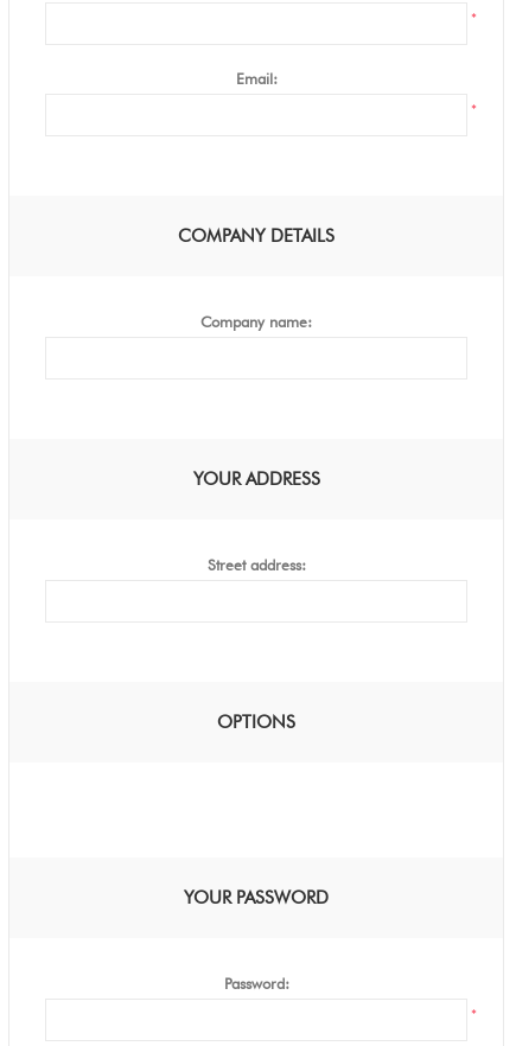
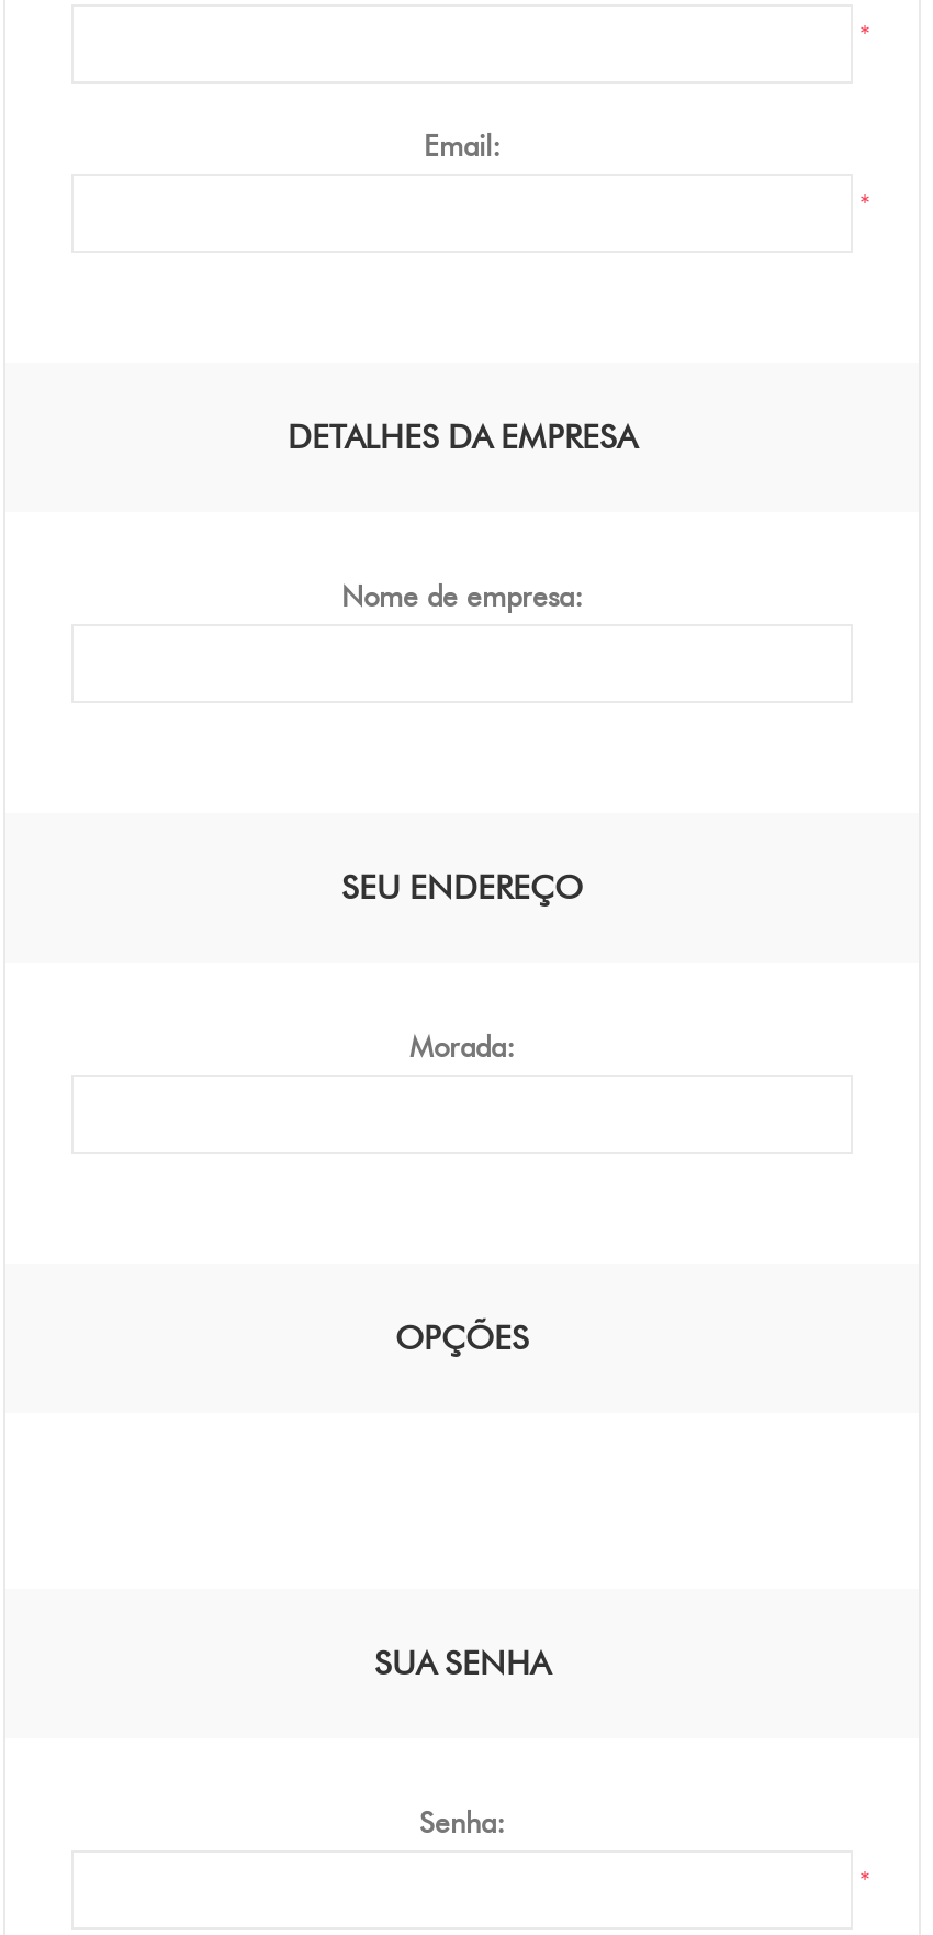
[178,225,335,247] COMPANY DETAILS -> [288,418,637,457] DETALHES DA EMPRESA
[200,312,312,331] Company name: -> [341,578,583,613] Nome de empresa:
[193,468,320,490] YOUR ADDRESS -> [341,868,583,908] SEU ENDEREÇO
[207,555,305,574] Street address: -> [409,1028,515,1064] Morada:
[217,712,295,733] OPTIONS -> [395,1319,529,1358] OPÇÕES
[184,887,329,908] YOUR PASSWORD -> [374,1644,550,1683] SUA SENHA
[224,974,289,993] Password: -> [419,1804,505,1839] Senha:

